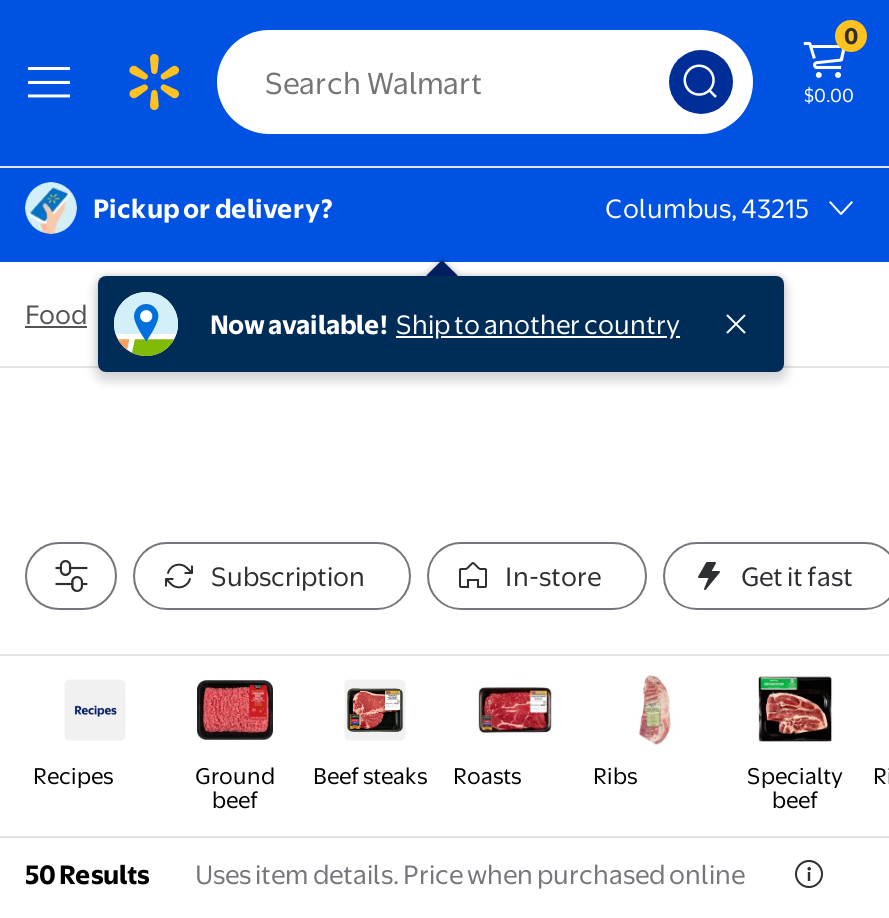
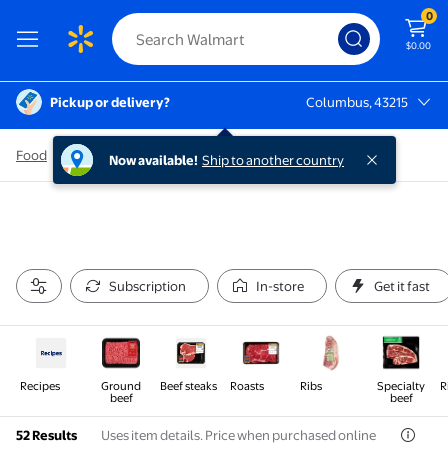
[25,857,745,890] 50 Results Uses item details. Price when purchased online -> [16,426,376,443] 52 Results Uses item details. Price when purchased online

